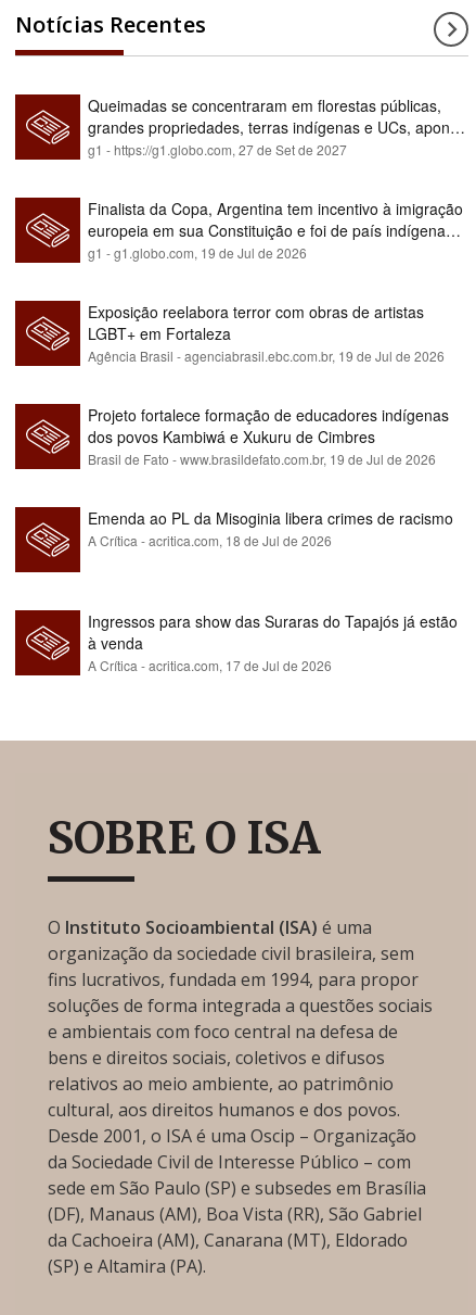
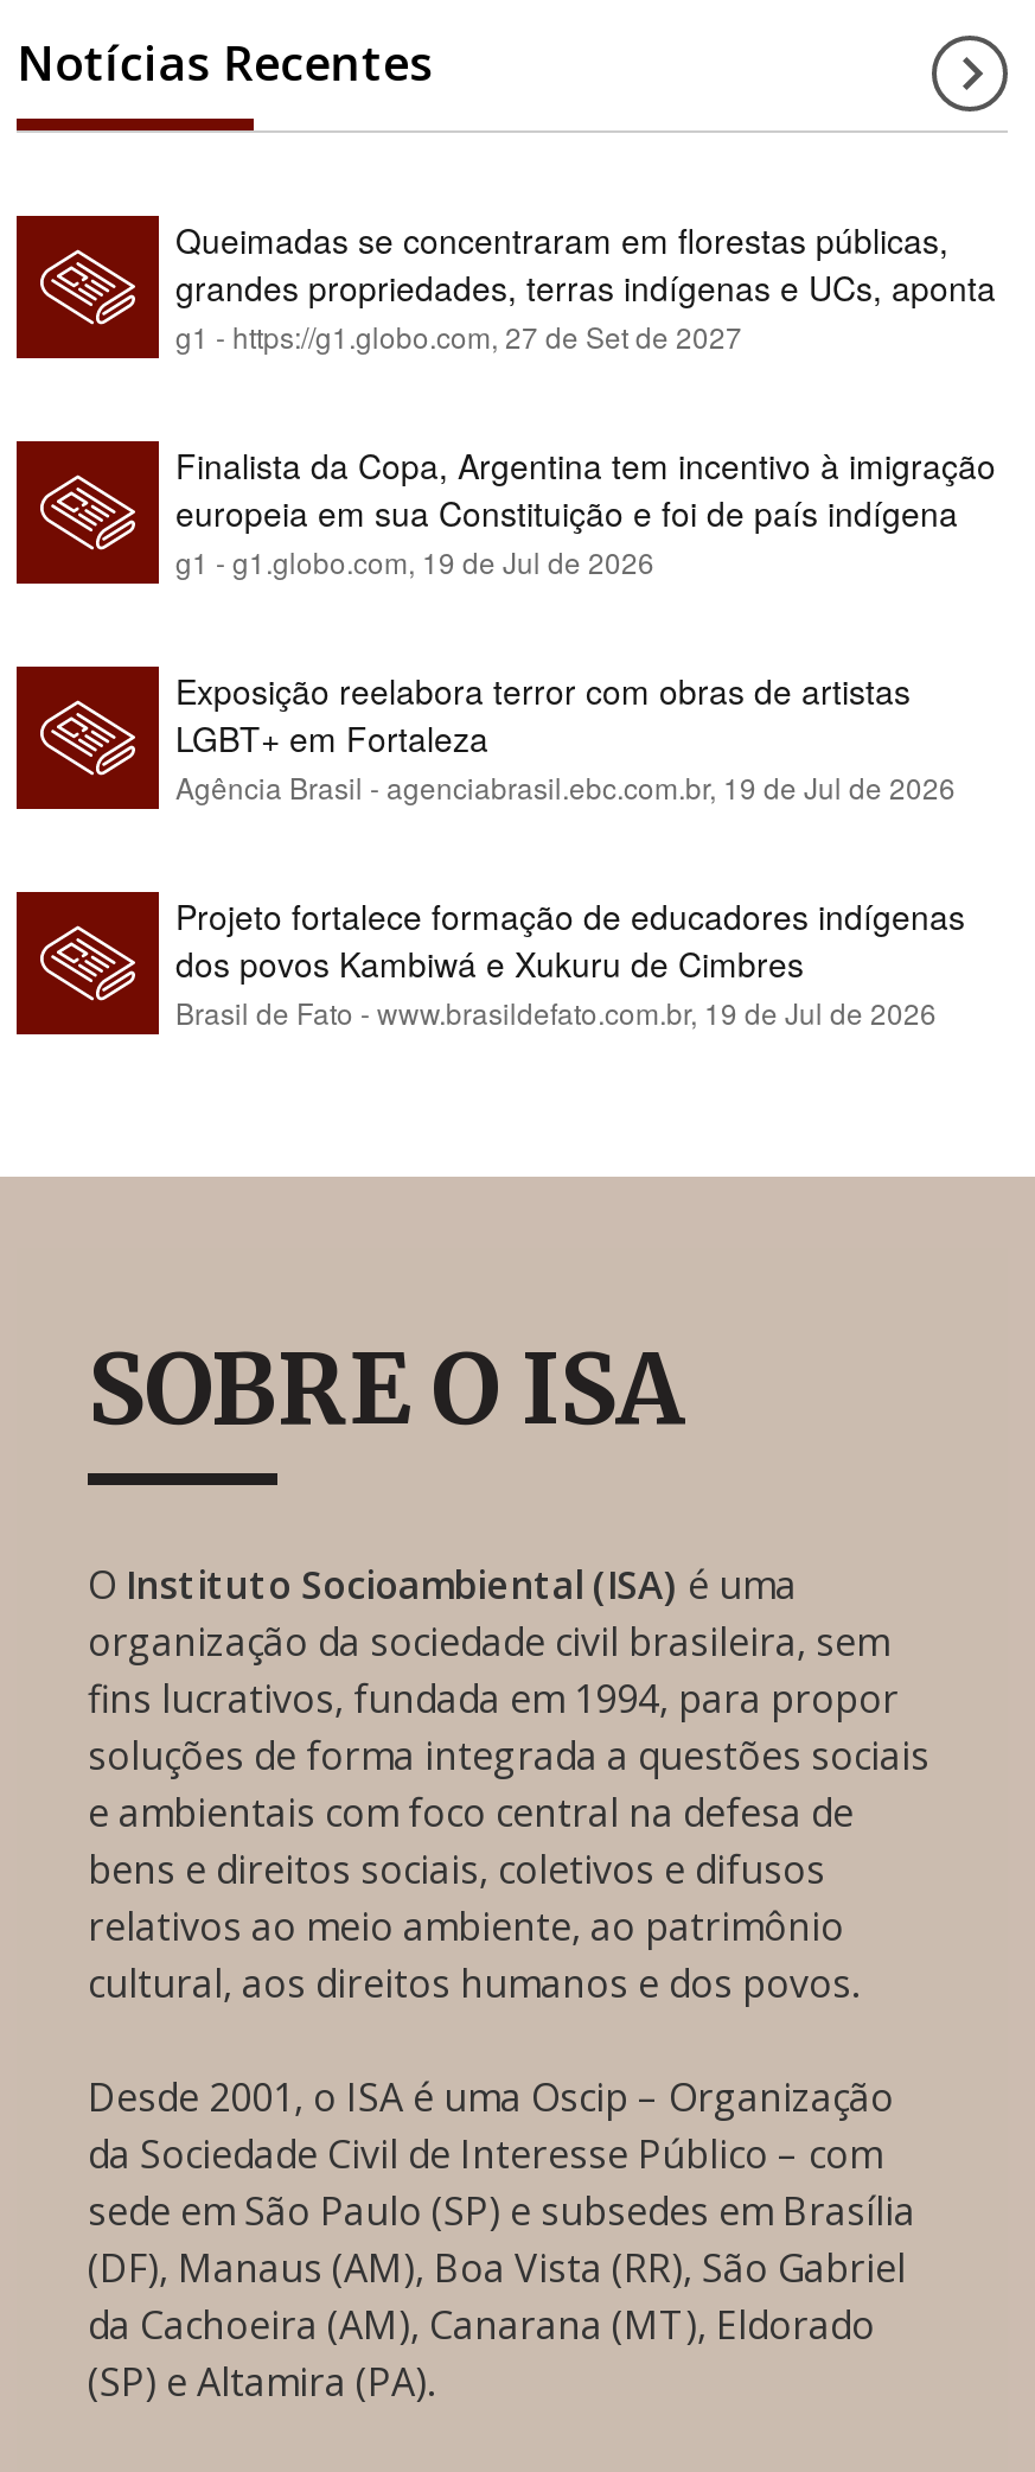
[88,507,453,549] Emenda ao PL da Misoginia libera crimes de racismo | A Crítica - acritica.com, 18 de Jul de 2026 -> none
[88,610,458,674] Ingressos para show das Suraras do Tapajós já estão | à venda | A Crítica - acritica.com, 17 de Jul de 2026 -> none
moved [48,811,433,1122] -> [88,1331,929,2009]: SOBRE O ISA | O Instituto Socioambiental (ISA) é uma | organização da sociedade civil brasileira, sem | ... | relativos ao meio ambiente, ao patrimônio | cultural, aos direitos humanos e dos povos.

